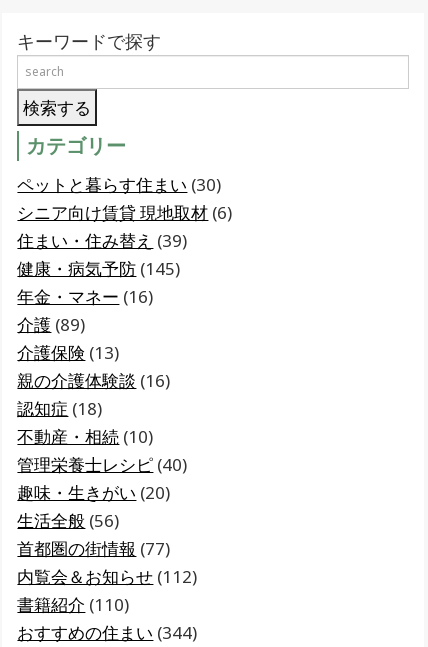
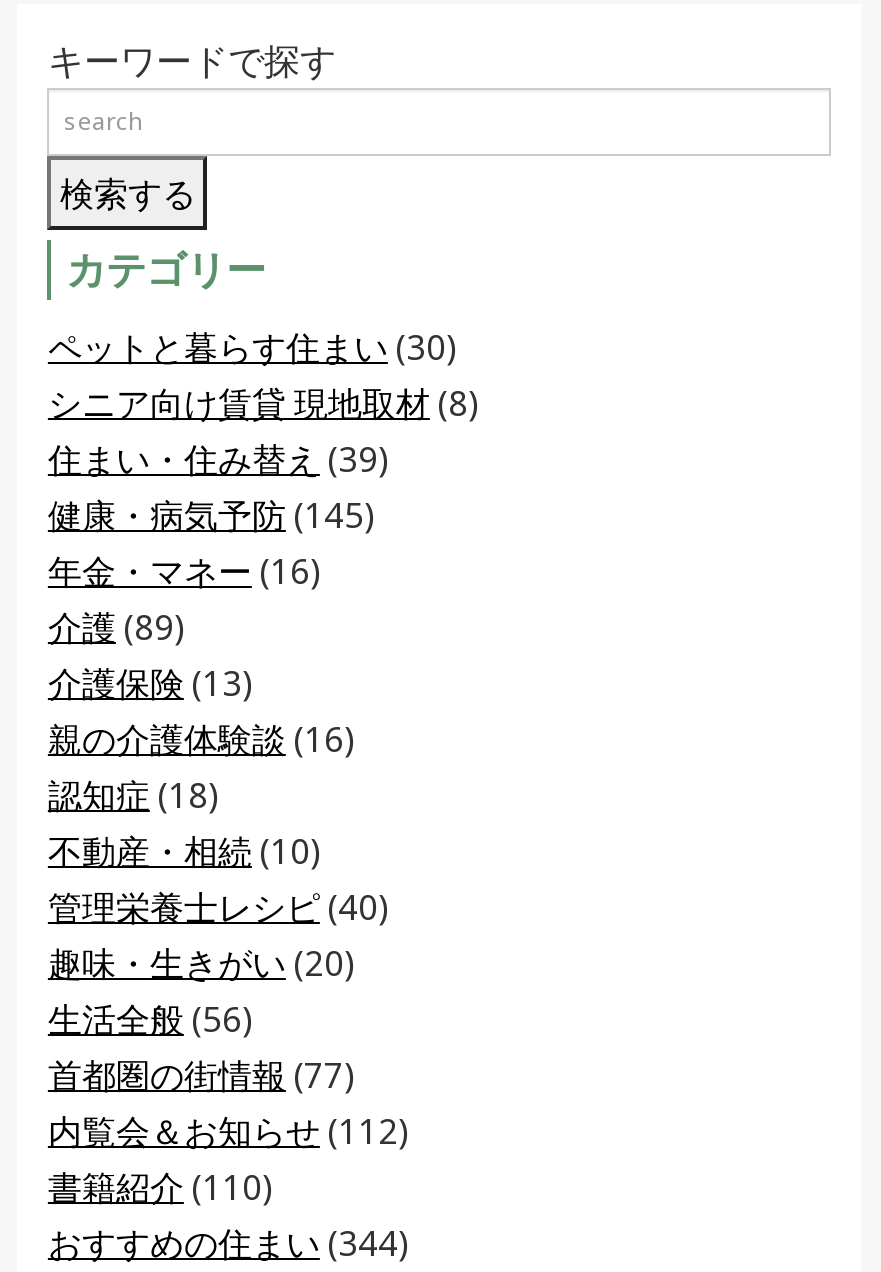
[17,201,232,224] シニア向け賃貸 現地取材(6) -> [48,380,478,426] シニア向け賃貸 現地取材(8)

